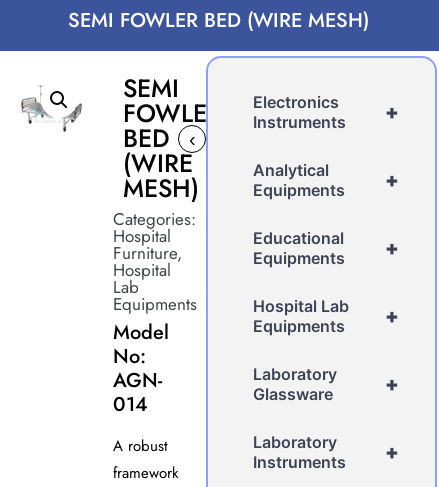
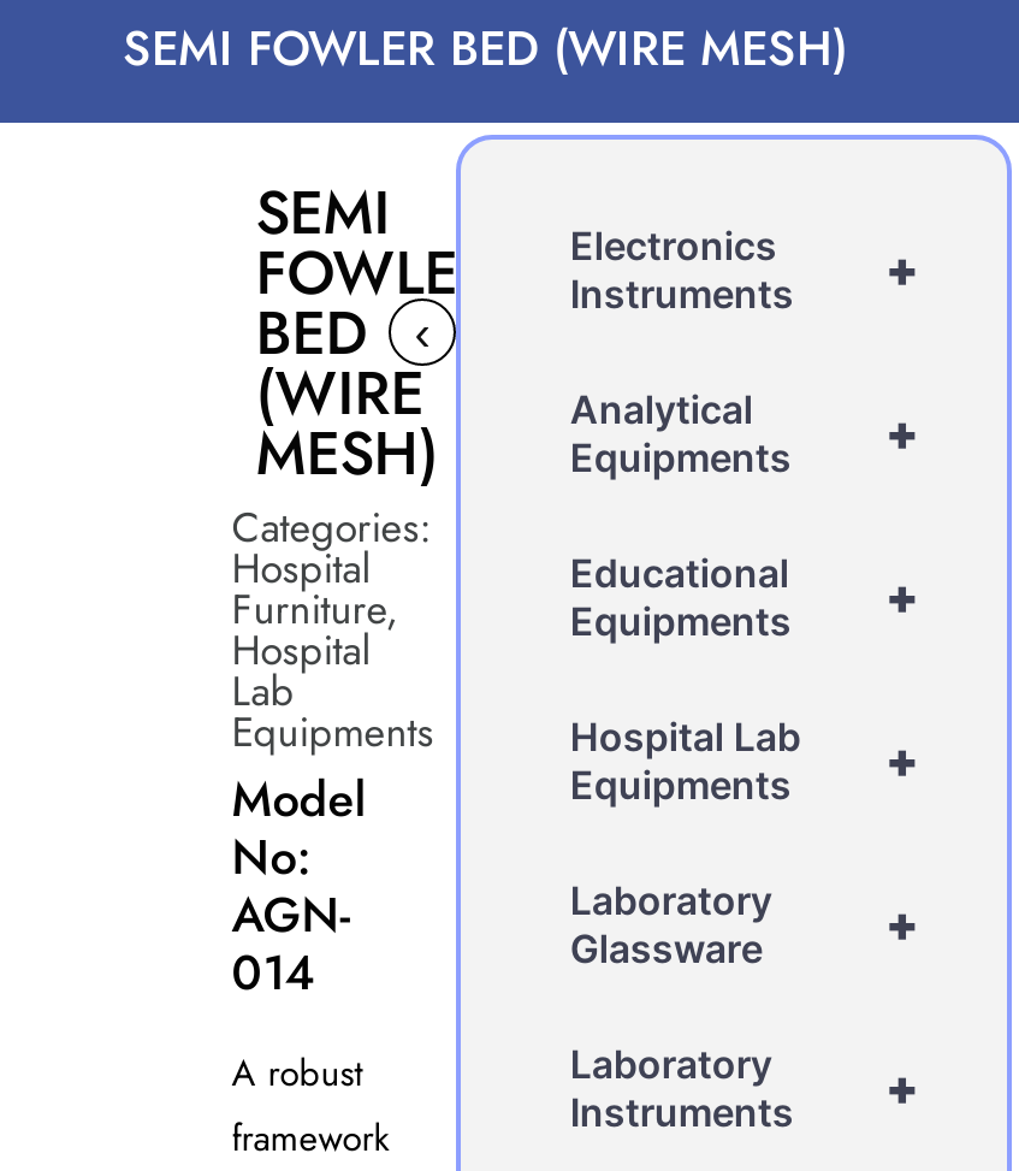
[20,85,83,133] [image] -> none

